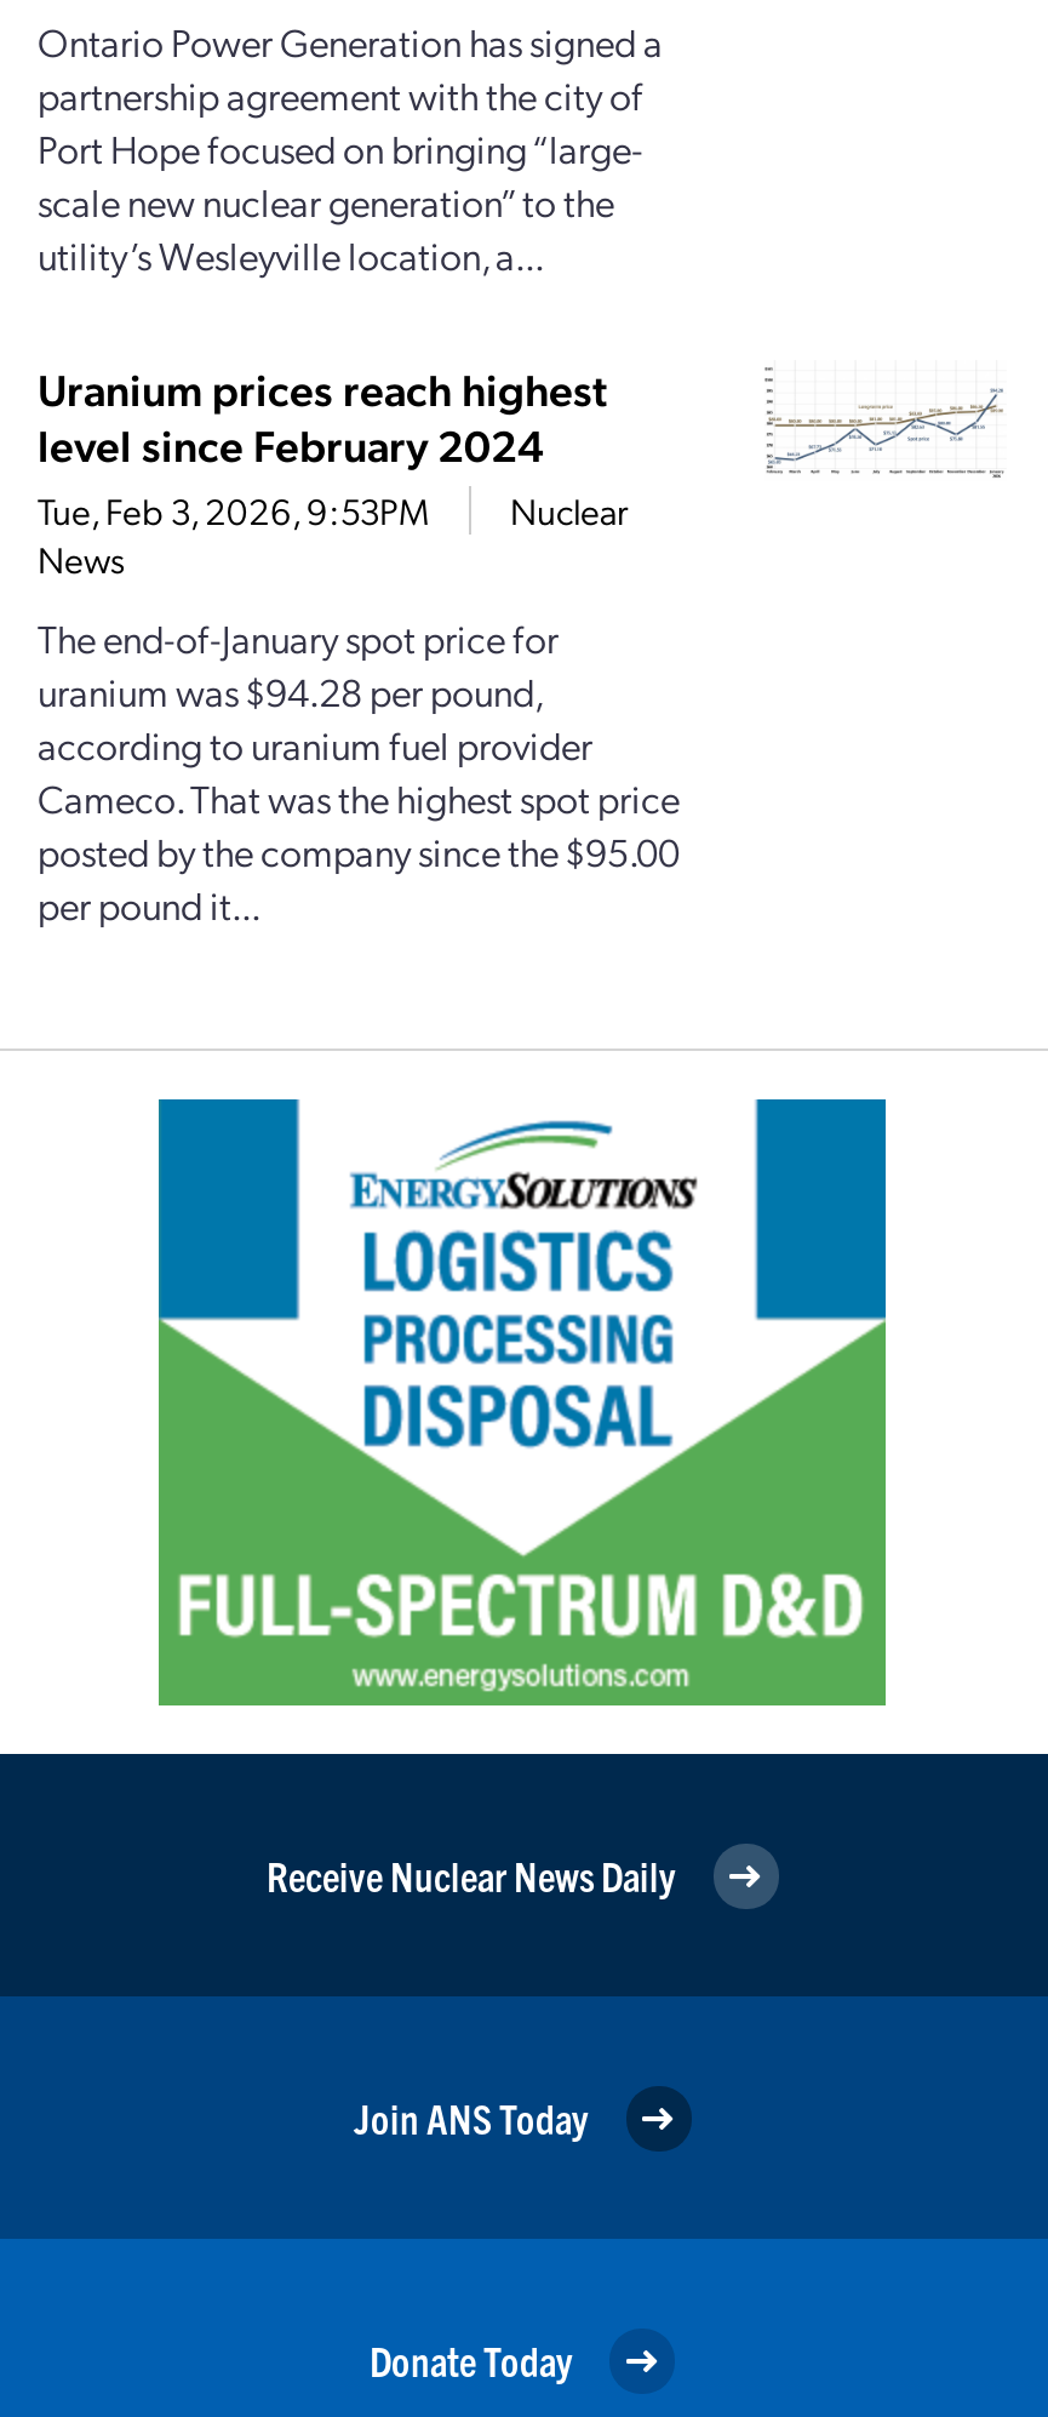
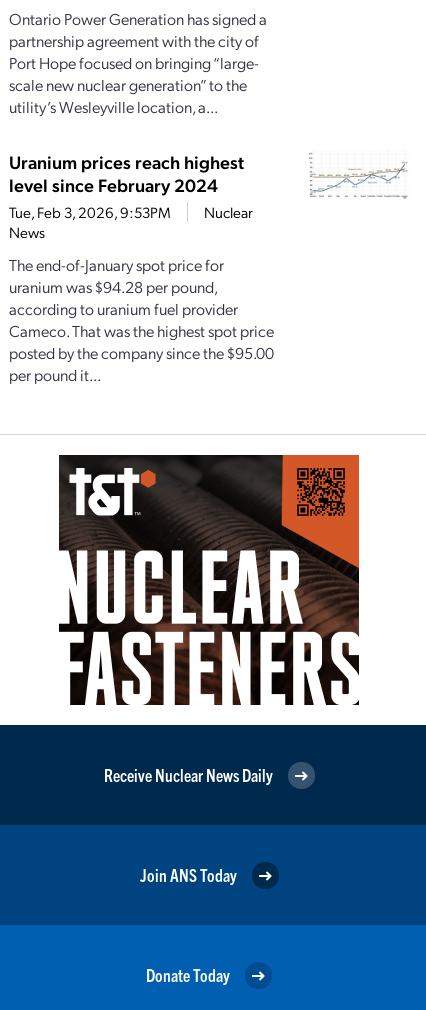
[156,1097,888,1708] [image] -> [58,454,360,706] [image]

